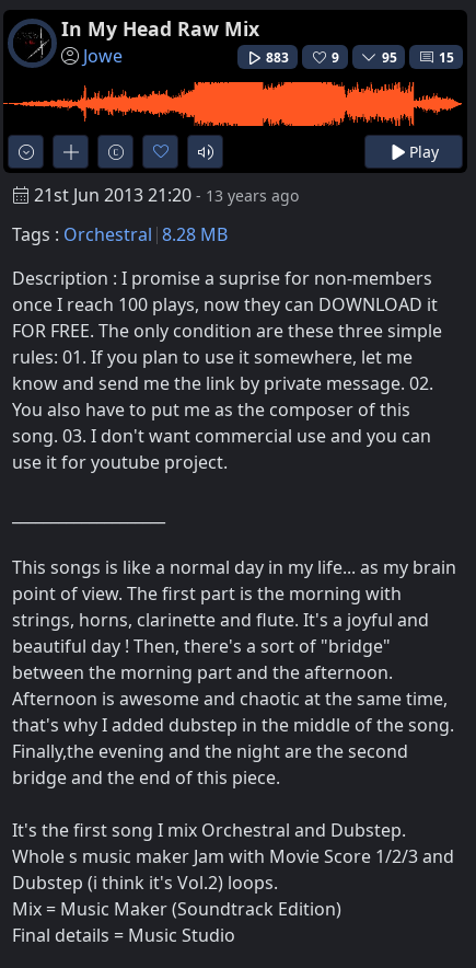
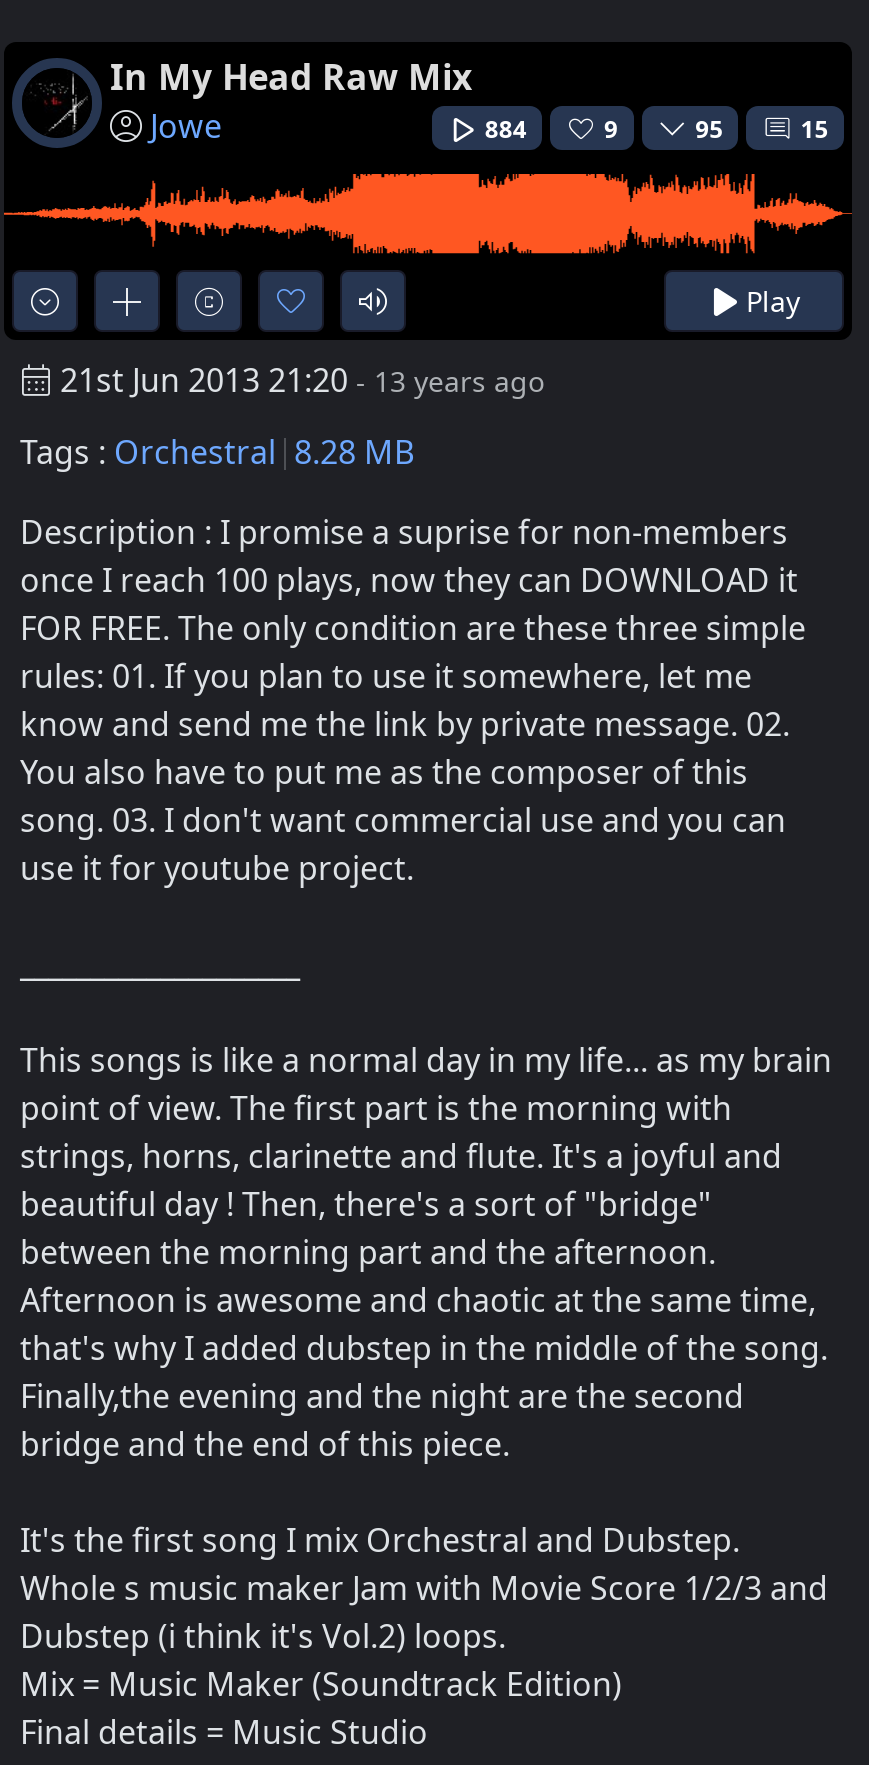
[266,48,289,66] 883 -> [485,111,527,145] 884

